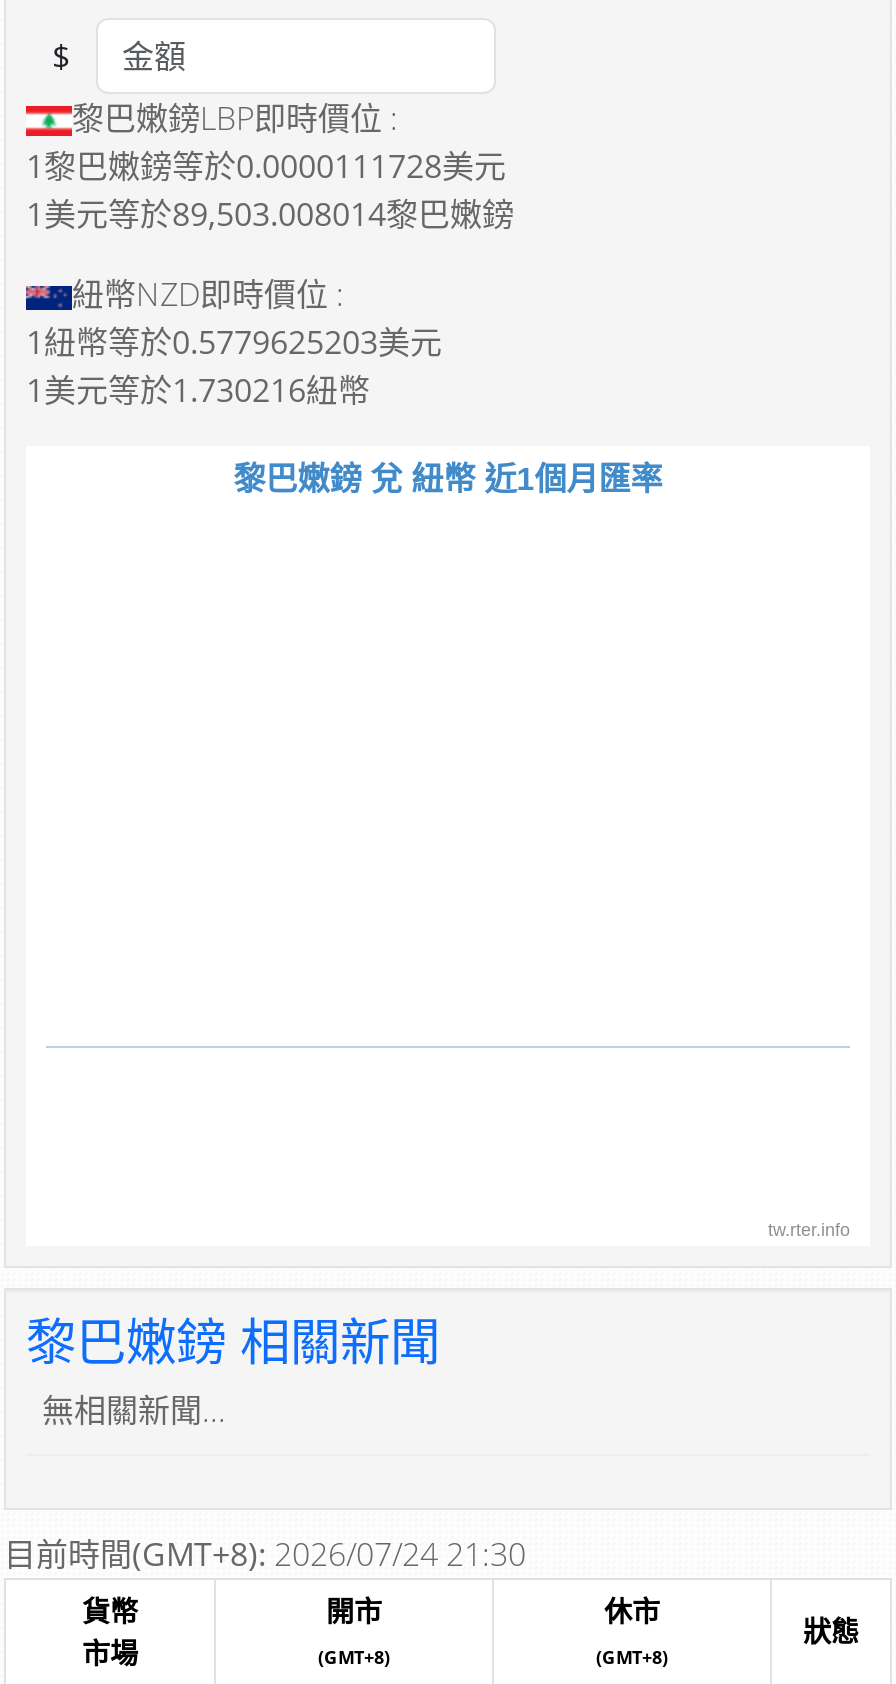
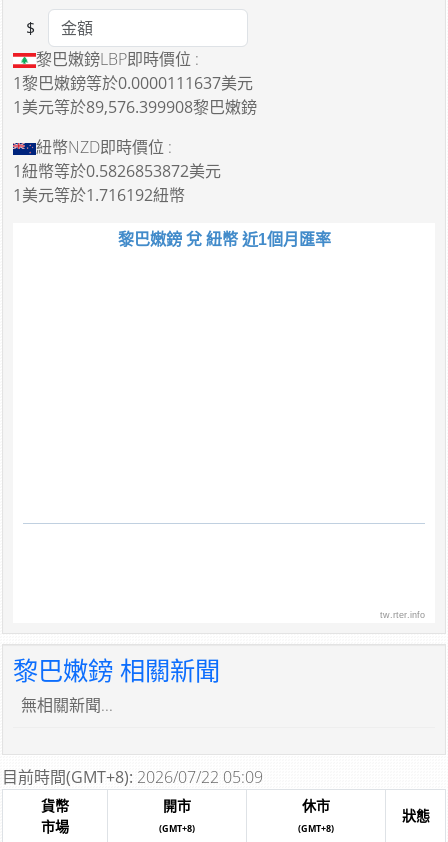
[26,144,506,188] 1黎巴嫩鎊等於0.0000111728美元 -> [13,72,253,94] 1黎巴嫩鎊等於0.0000111637美元
[26,192,514,236] 1美元等於89,503.008014黎巴嫩鎊 -> [13,96,257,118] 1美元等於89,576.399908黎巴嫩鎊
[26,320,442,364] 1紐幣等於0.5779625203美元 -> [13,160,221,182] 1紐幣等於0.5826853872美元
[26,368,370,412] 1美元等於1.730216紐幣 -> [13,184,185,206] 1美元等於1.716192紐幣
[4,1532,526,1576] 目前時間(GMT+8): 2026/07/24 21:30 -> [2,766,263,788] 目前時間(GMT+8): 2026/07/22 05:09

